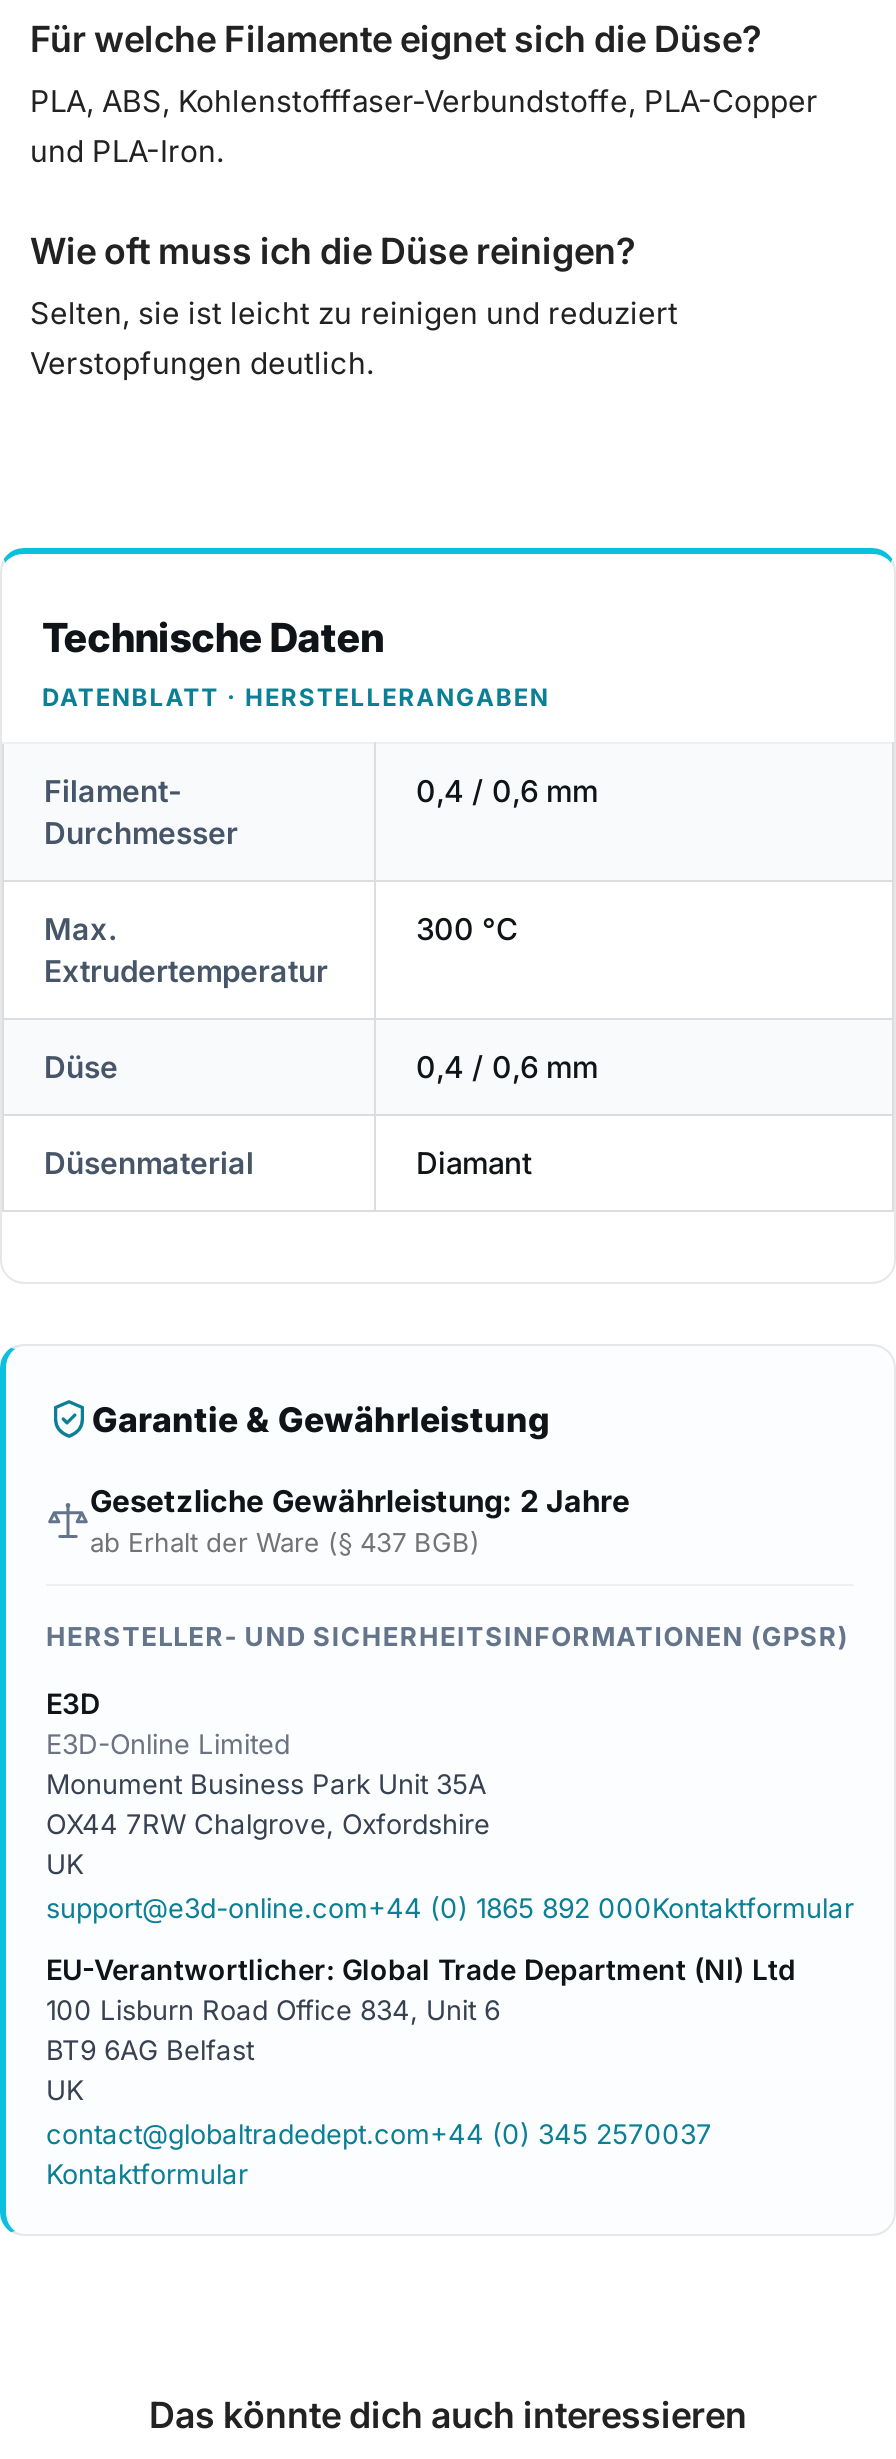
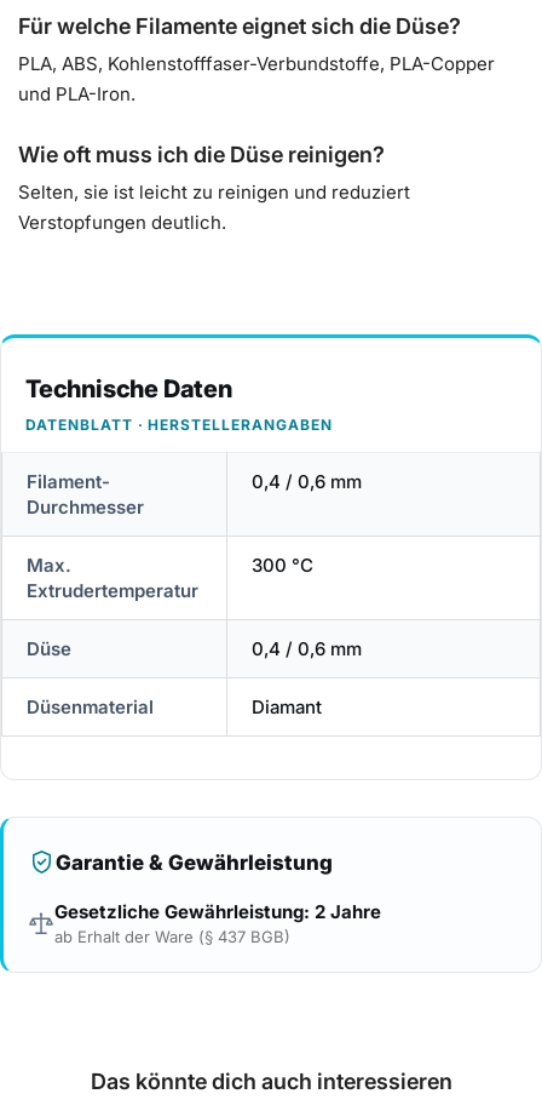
[46,1620,854,2190] HERSTELLER- UND SICHERHEITSINFORMATIONEN (GPSR) | E3D | E3D-Online Limited | Monument Business Park Unit 35A | OX44 7RW Chalgrove, Oxfordshire | UK | support@e3d-online.com+44 (0) 1865 892 000Kontaktformular | EU-Verantwortlicher: Global Trade Department (NI) Ltd | 100 Lisburn Road Office 834, Unit 6 | BT9 6AG Belfast | UK | contact@globaltradedept.com+44 (0) 345 2570037 | Kontaktformular -> none

